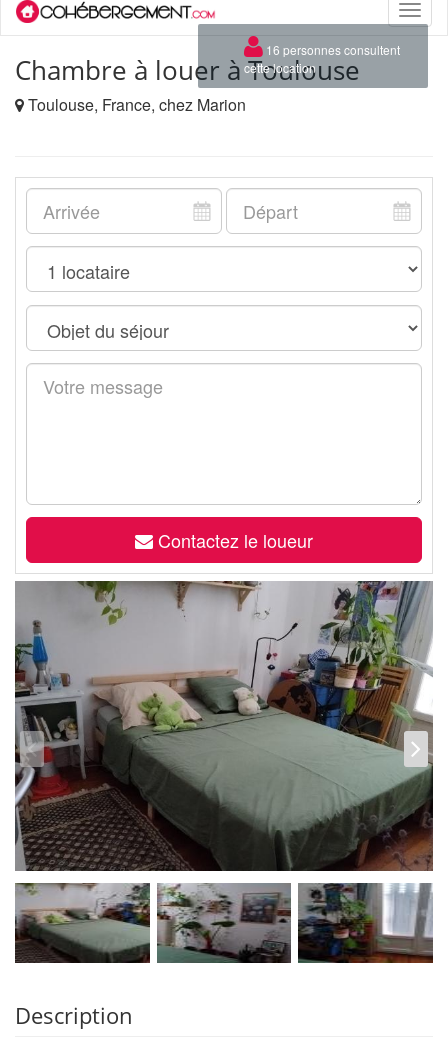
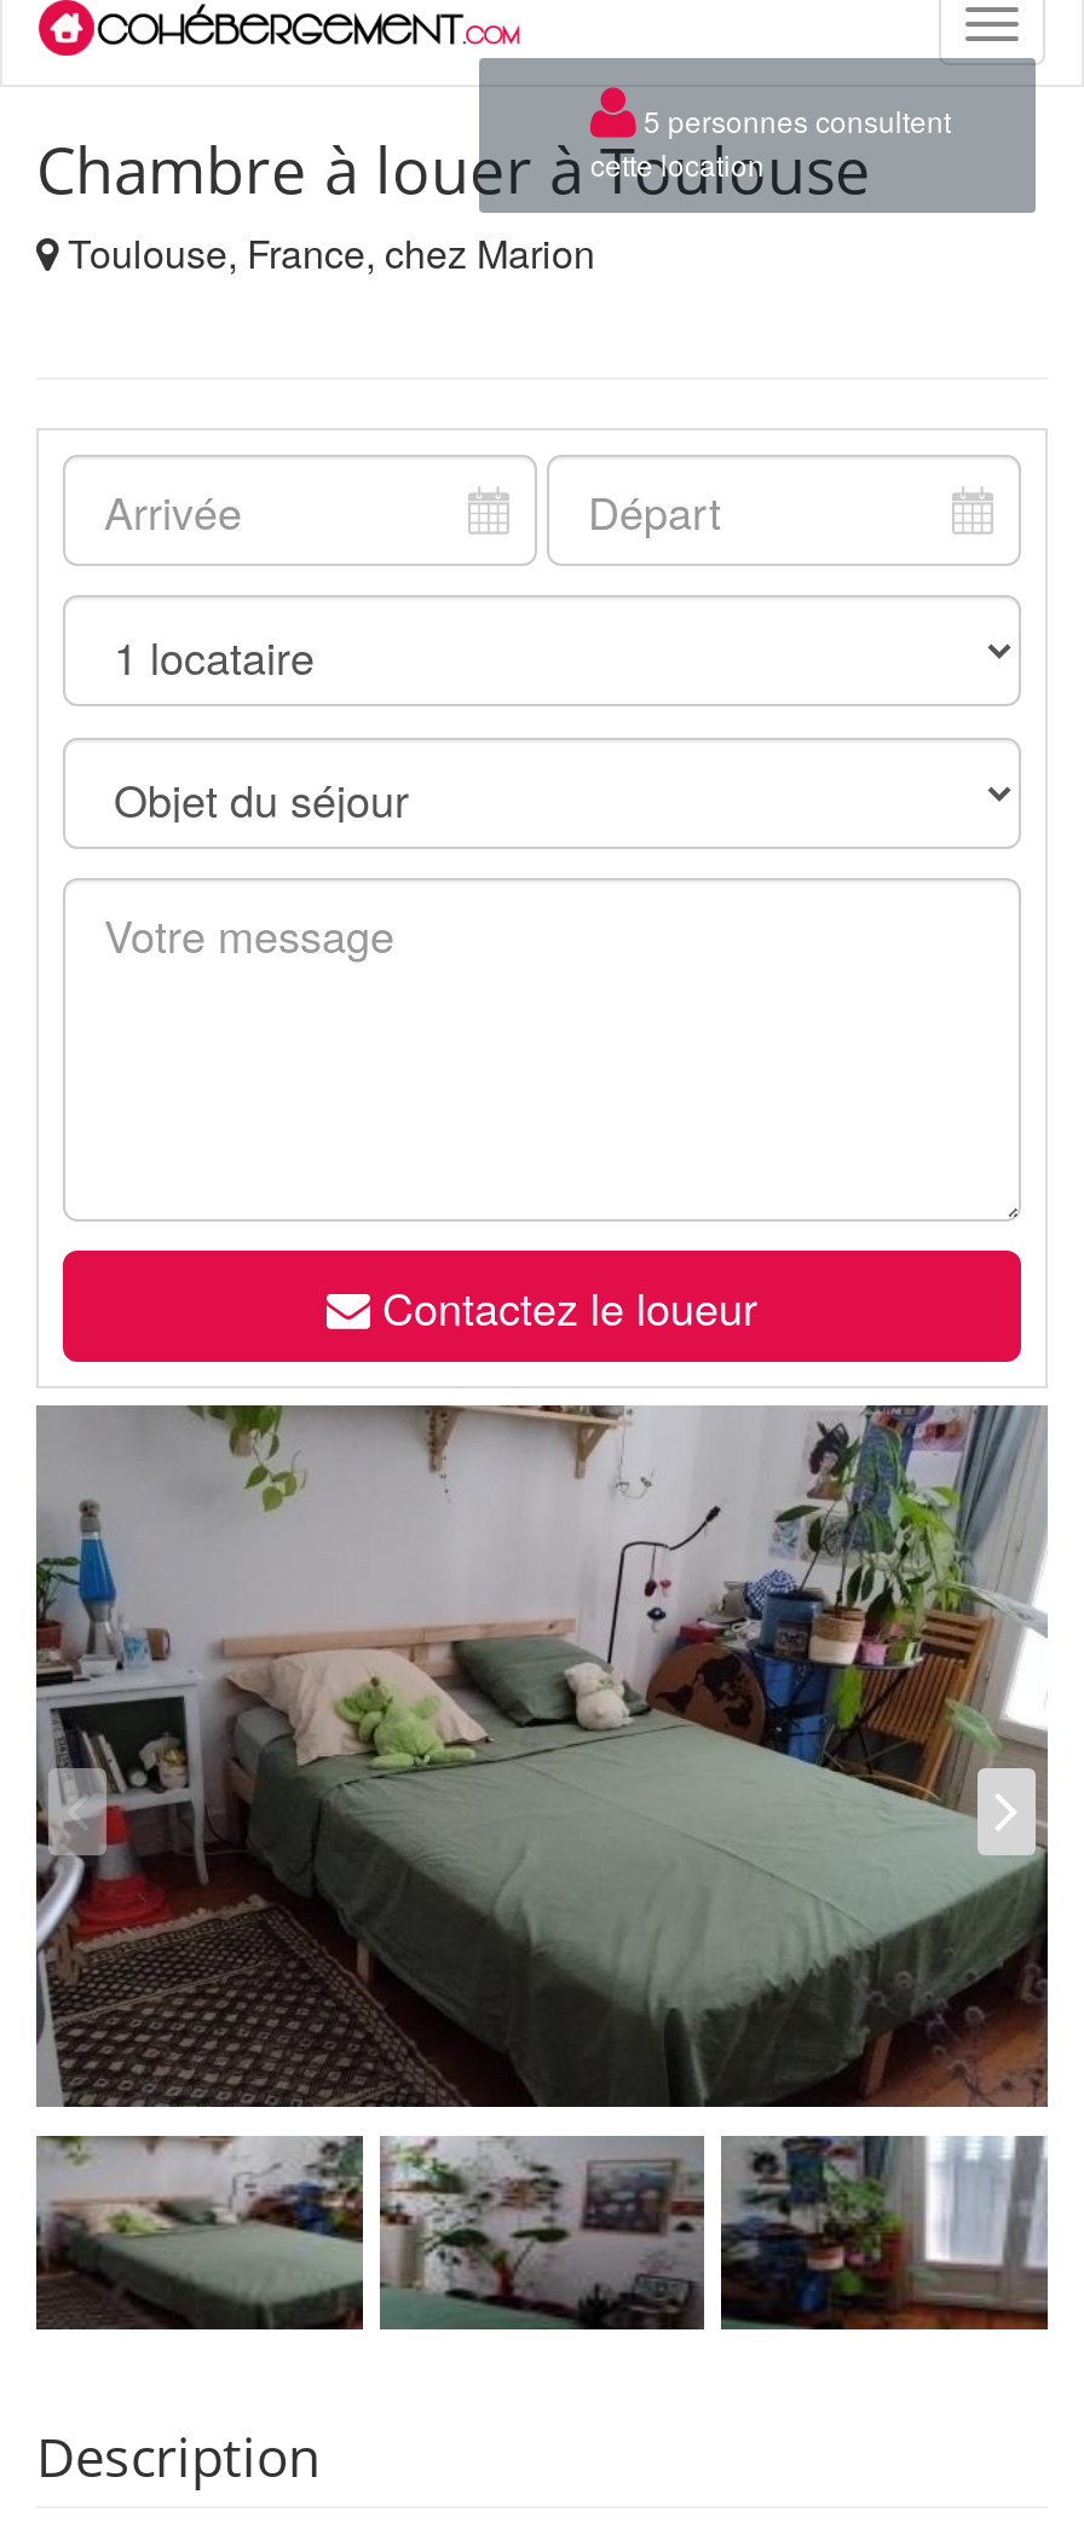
[263,41,400,58] 16 personnes consultent -> [636,99,951,140] 5 personnes consultent

